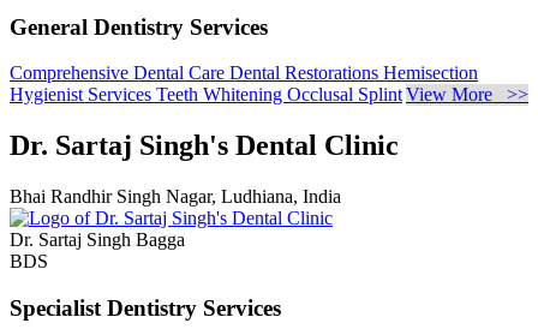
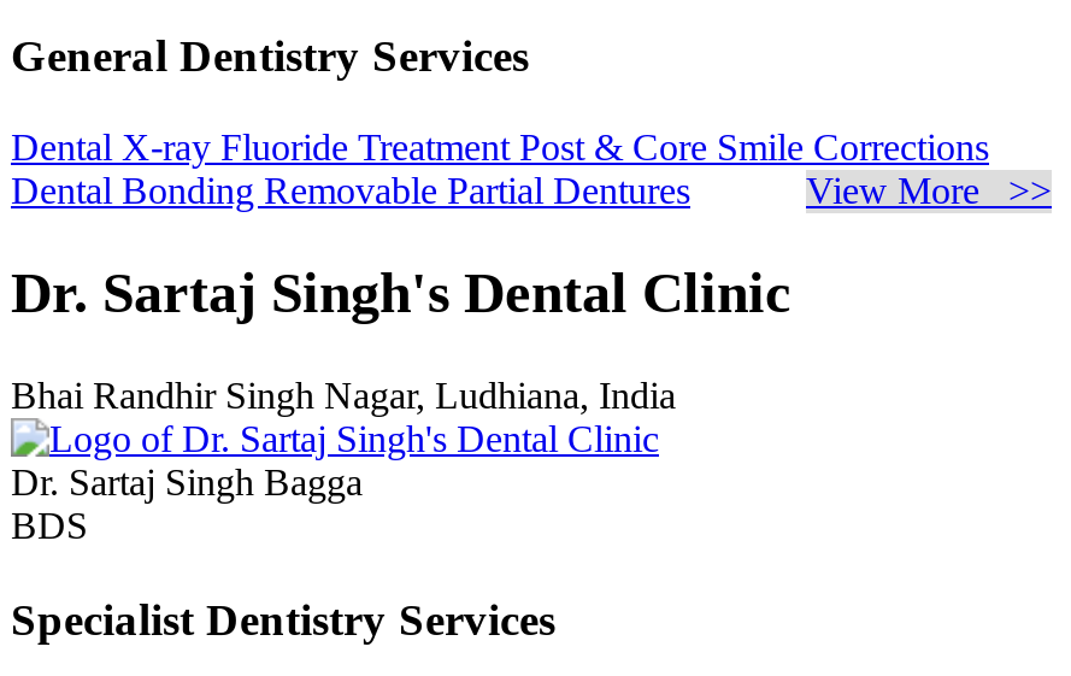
[10,63,528,105] Comprehensive Dental Care Dental Restorations Hemisection | Hygienist Services Teeth Whitening Occlusal Splint View More >> -> [11,127,1052,212] Dental X-ray Fluoride Treatment Post & Core Smile Corrections | Dental Bonding Removable Partial Dentures | View More >>

